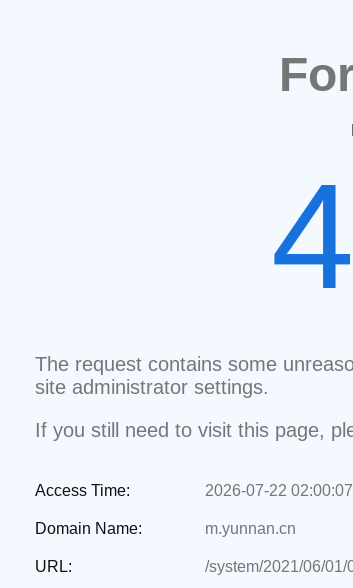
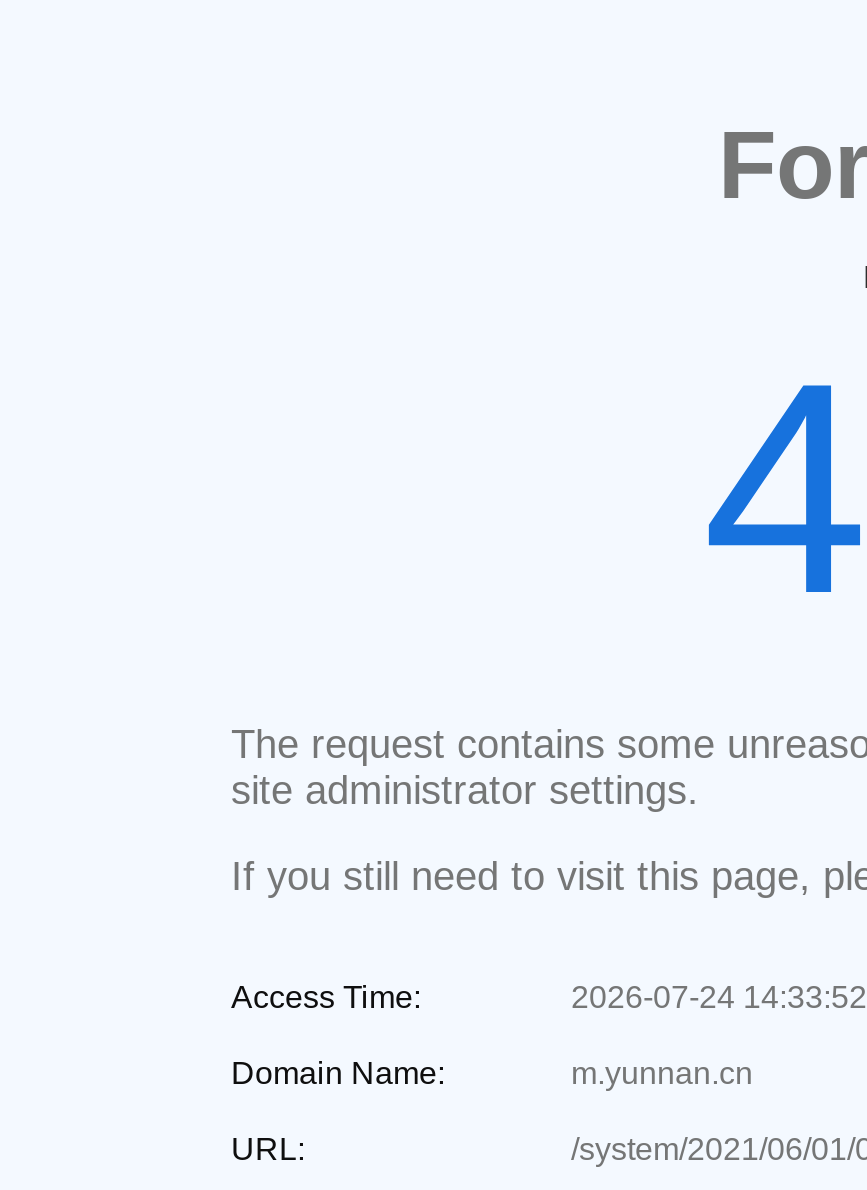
[205,482,353,499] 2026-07-22 02:00:07 -> [571,980,867,1014] 2026-07-24 14:33:52

